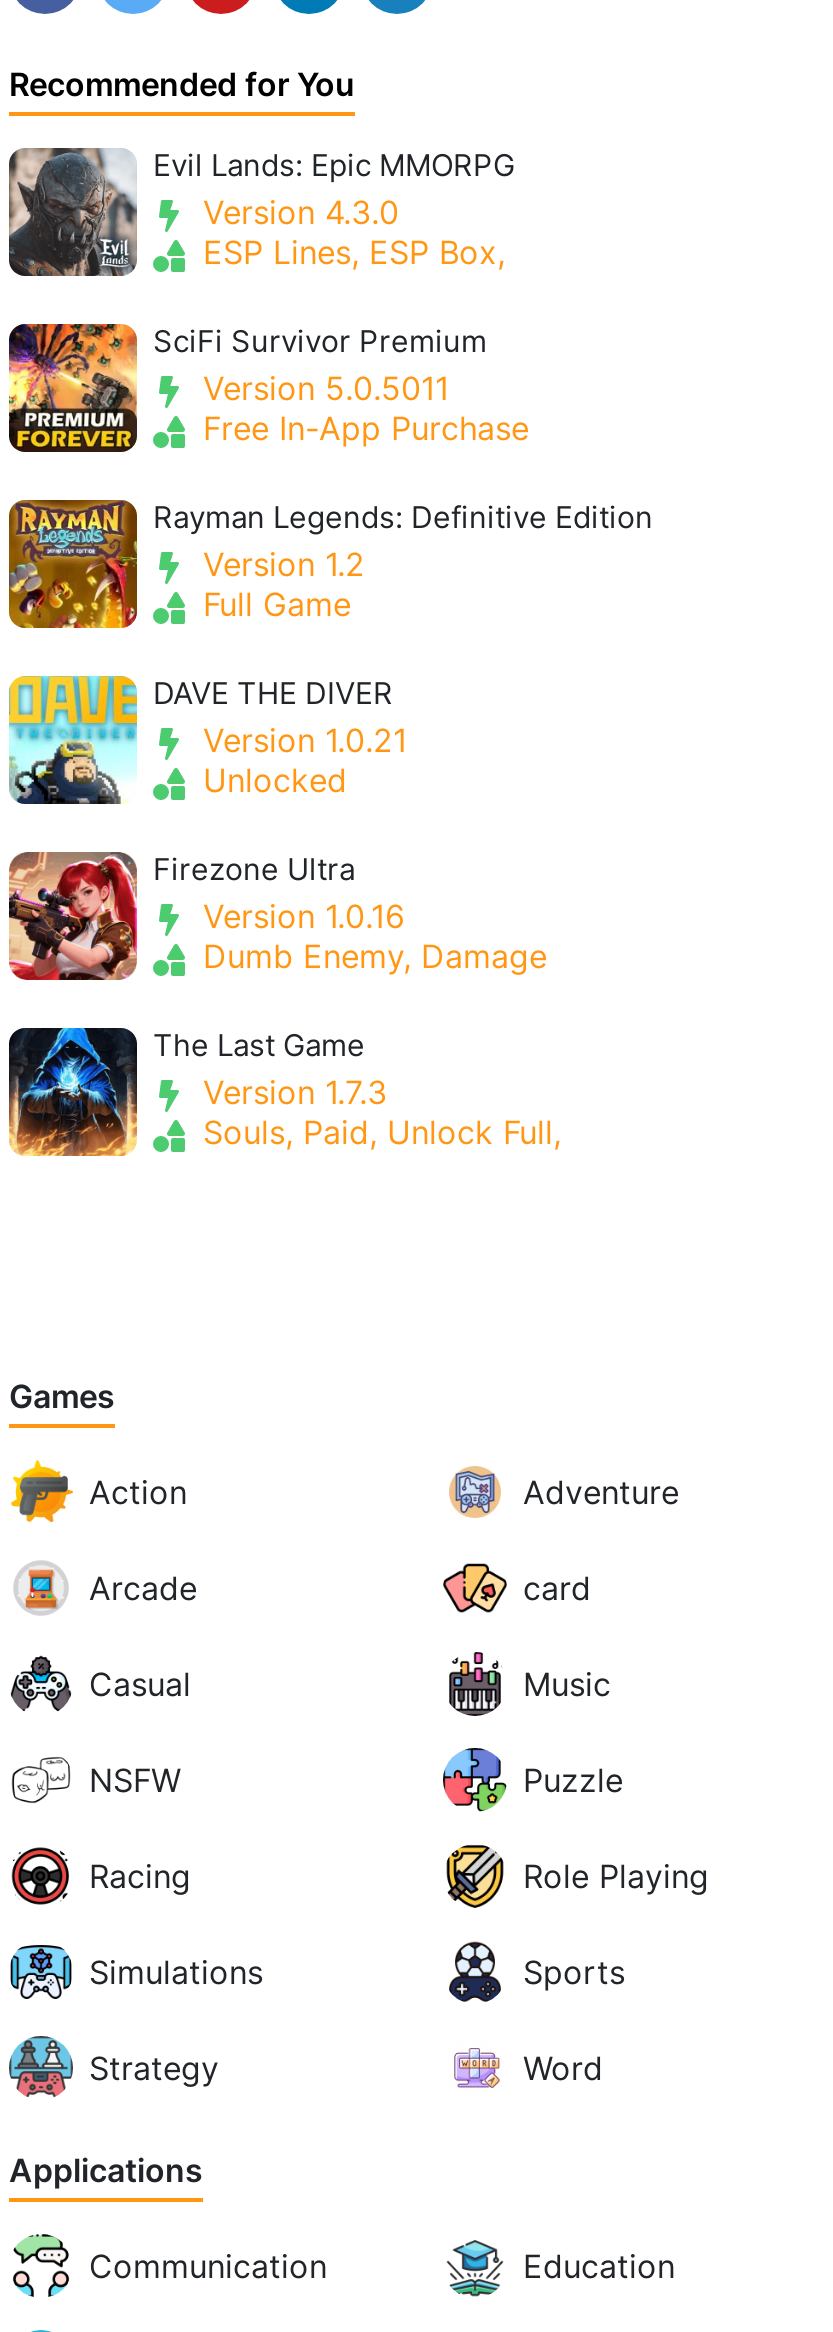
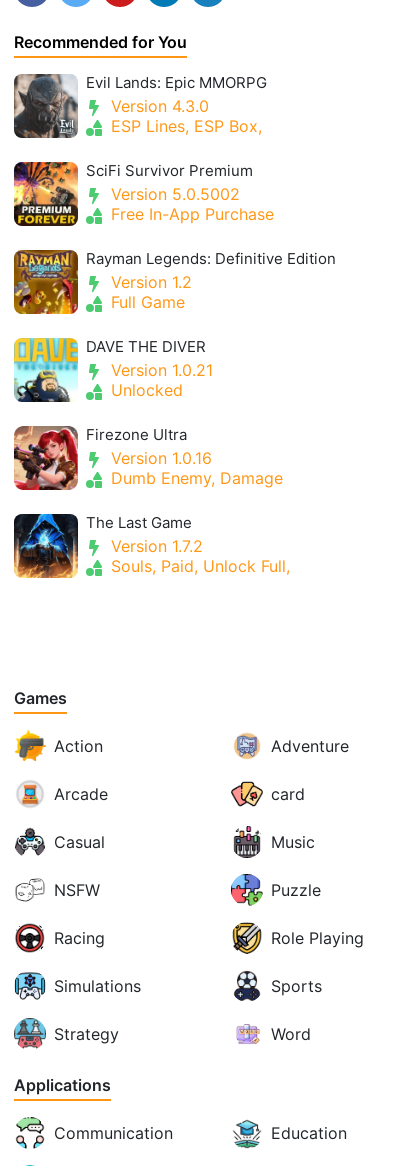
[193,369,449,409] Version 5.0.5011 -> [106,184,240,204] Version 5.0.5002
[193,1073,387,1113] Version 1.7.3 -> [106,536,203,556] Version 1.7.2

